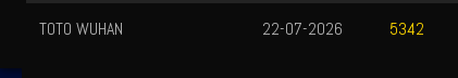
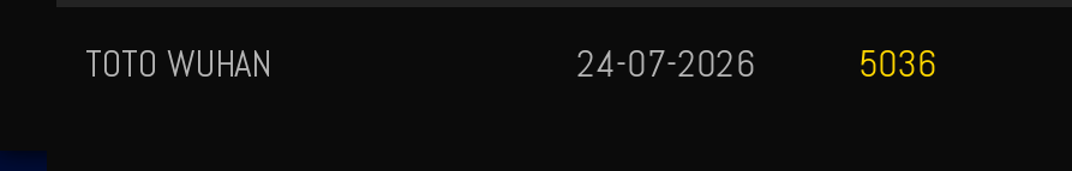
[262,18,342,40] 22-07-2026 -> [577,40,754,88] 24-07-2026
[390,19,425,41] 5342 -> [859,42,936,89] 5036

